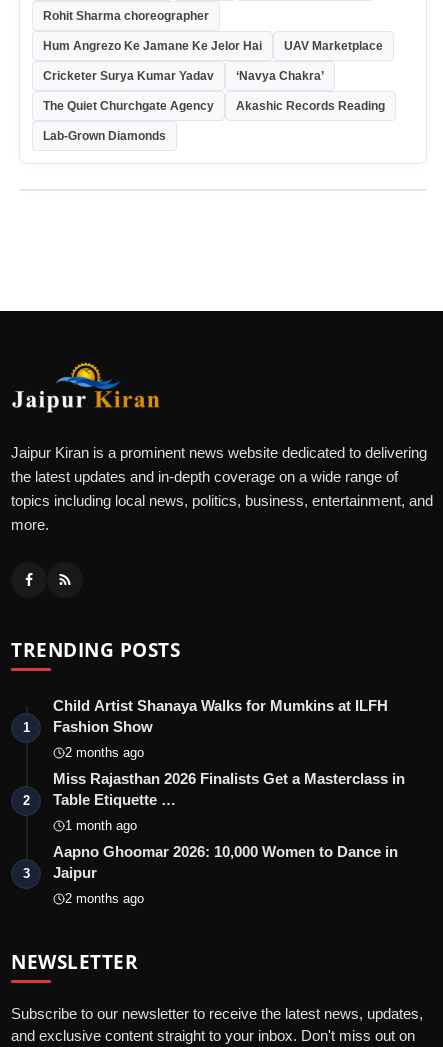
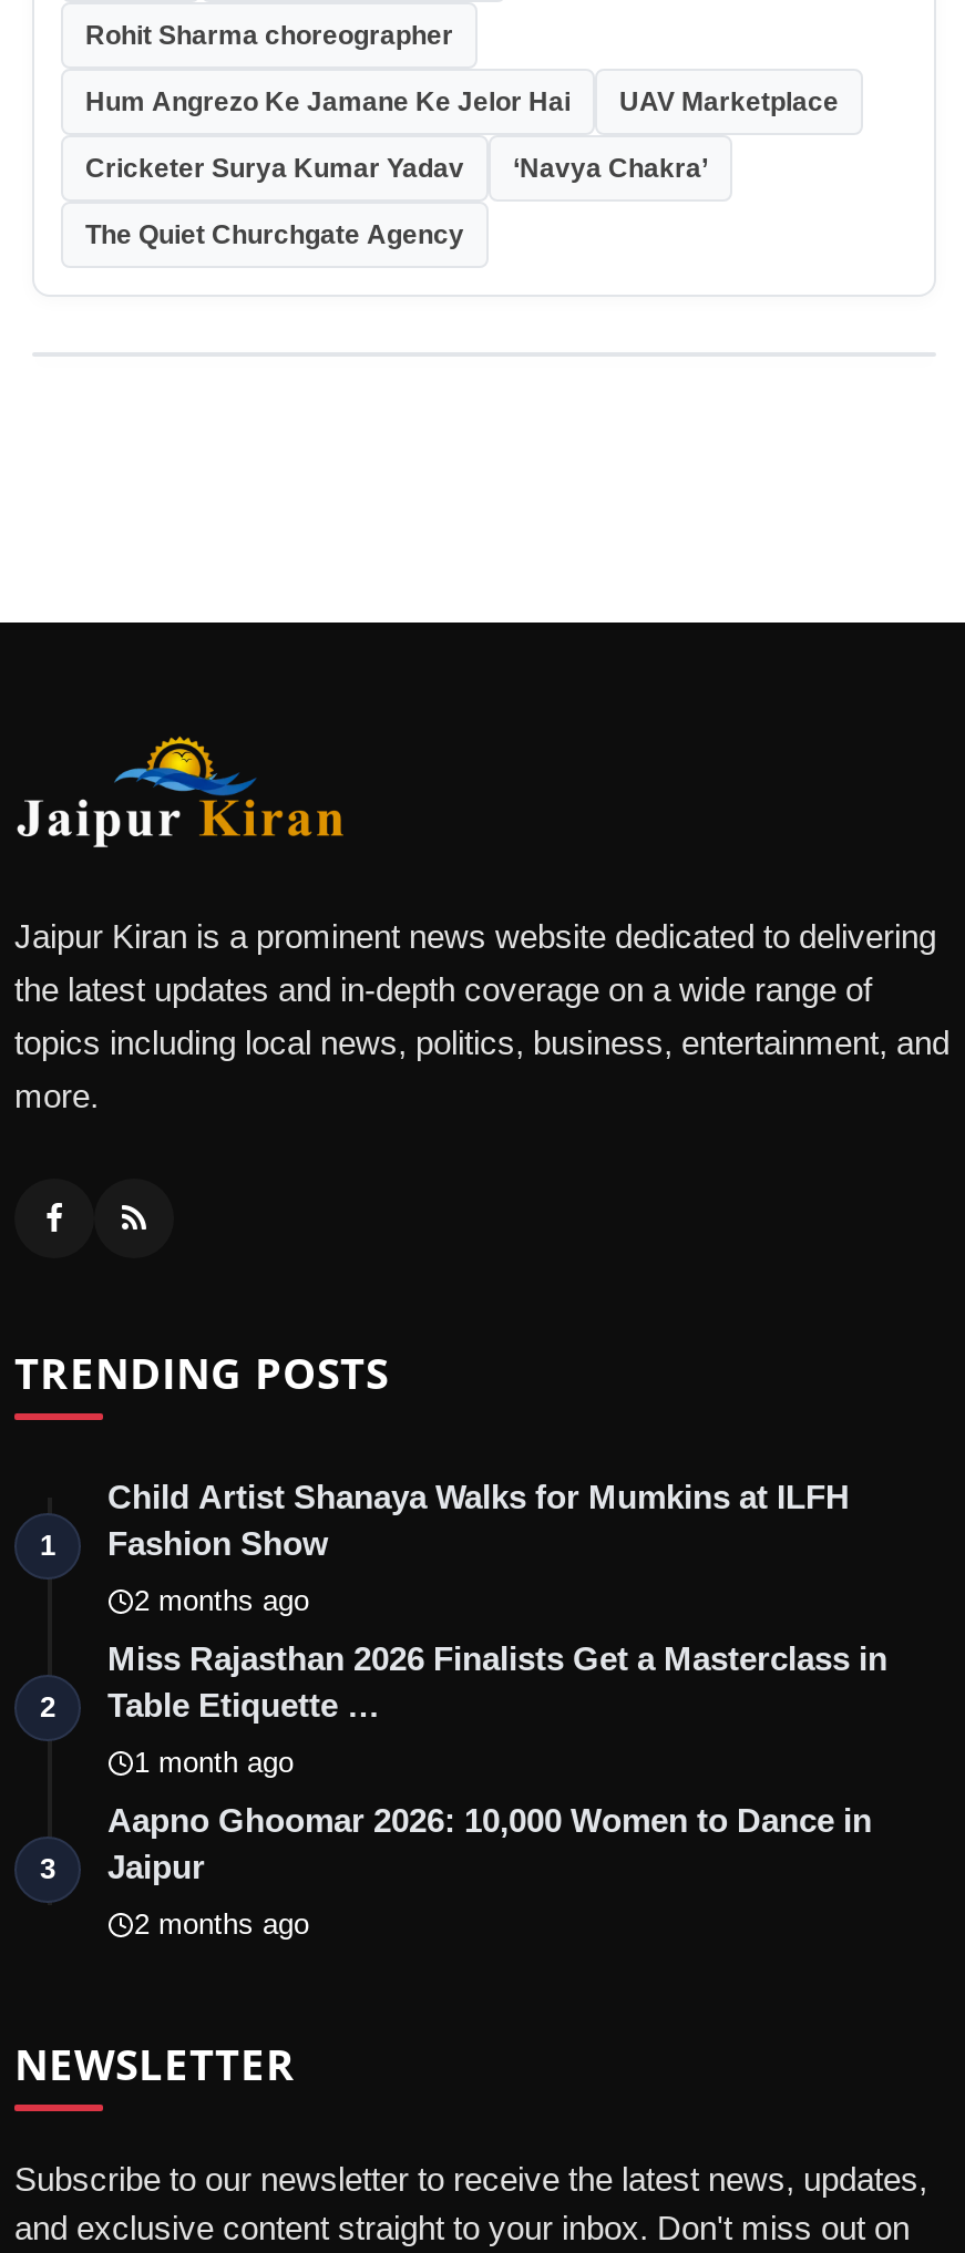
[43,99,385,143] Akashic Records Reading | Lab-Grown Diamonds -> none

